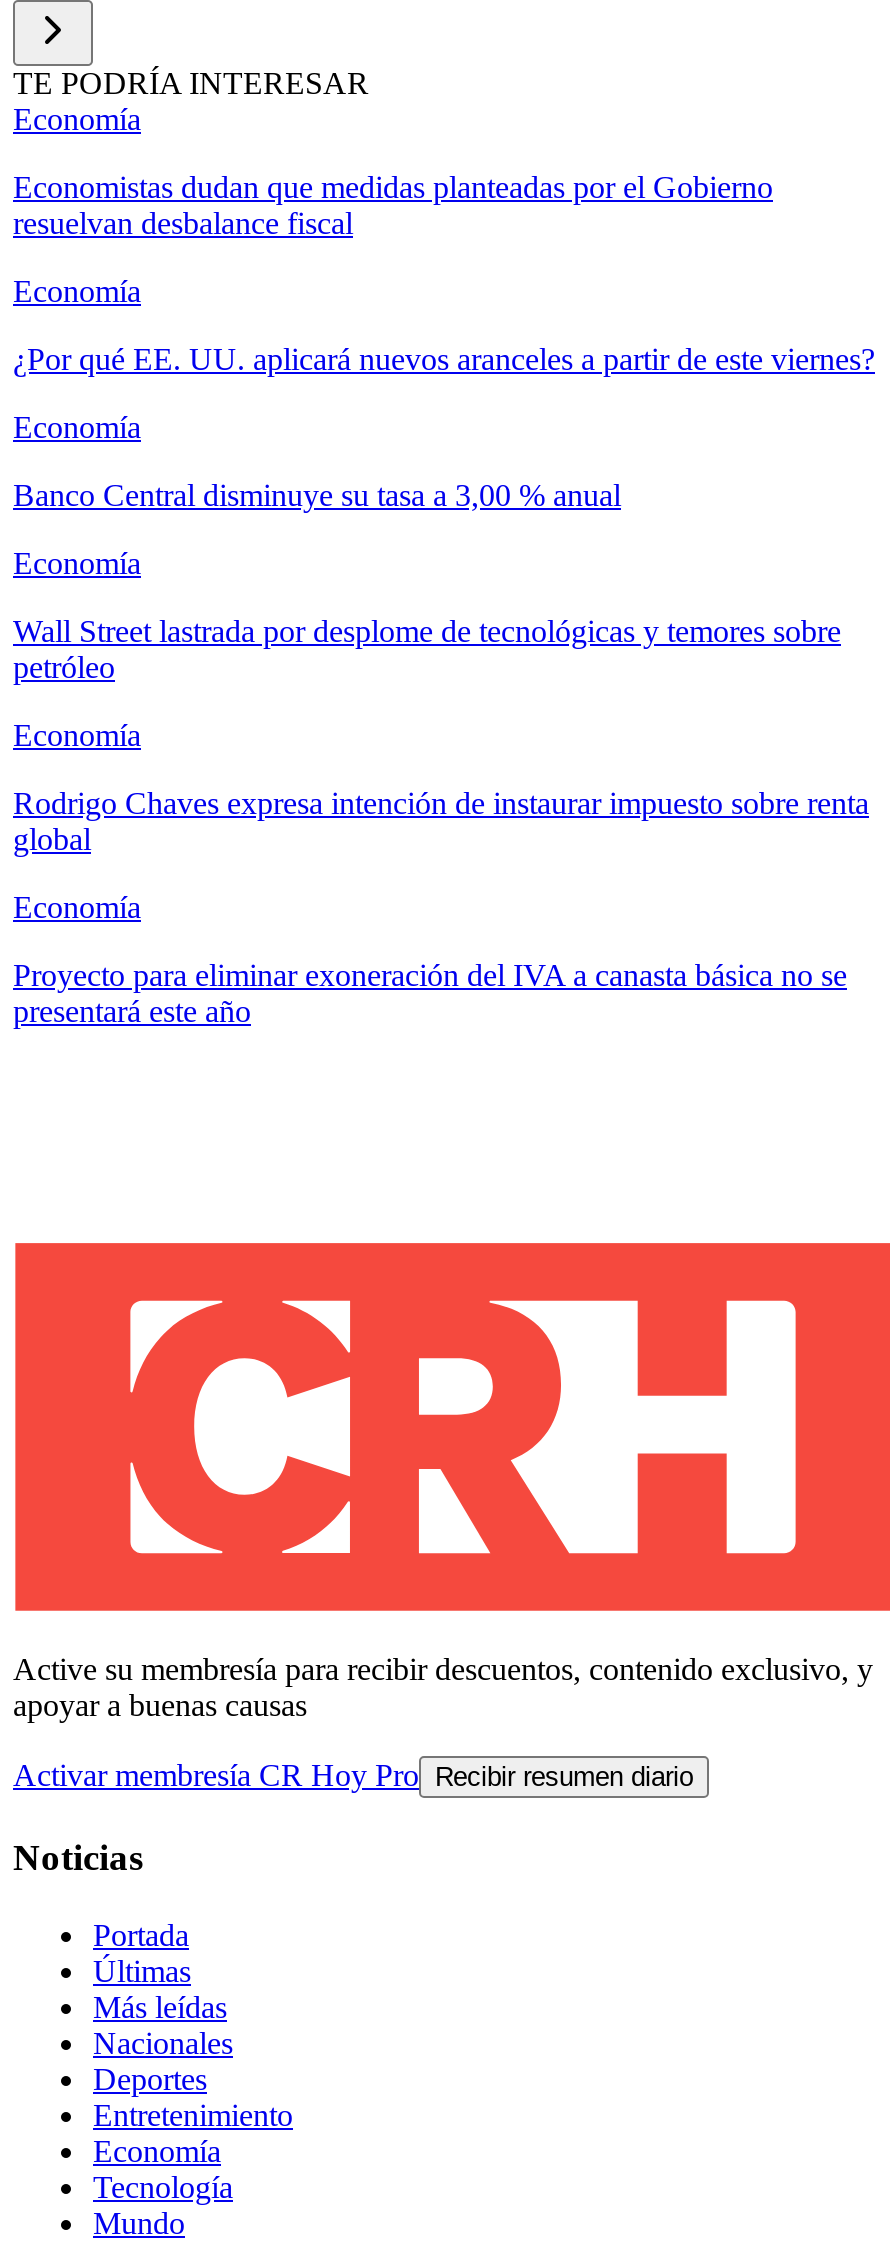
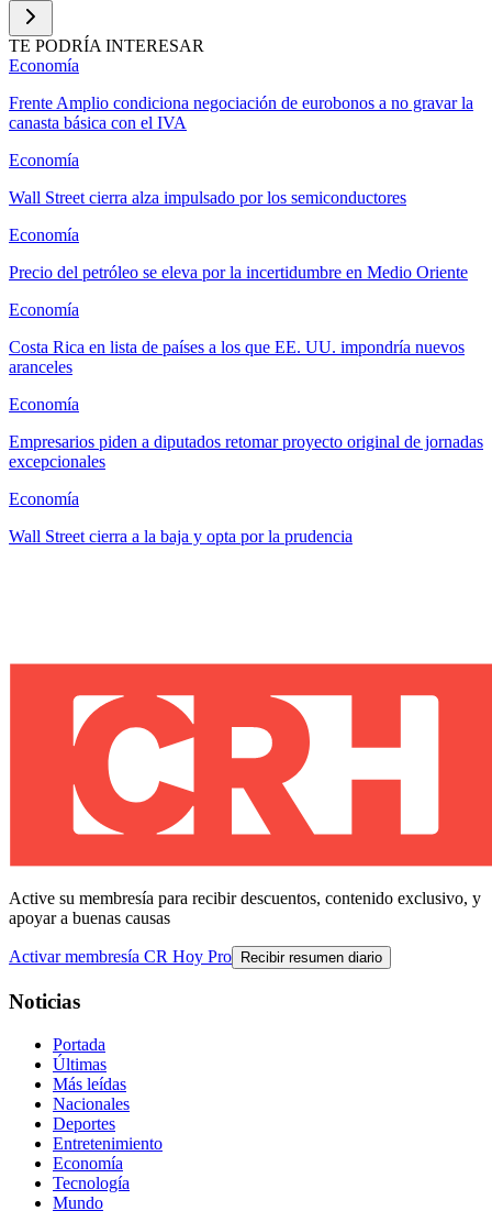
[13,170,773,240] Economistas dudan que medidas planteadas por el Gobierno | resuelvan desbalance fiscal -> [9,94,473,132] Frente Amplio condiciona negociación de eurobonos a no gravar la | canasta básica con el IVA
[13,342,875,376] ¿Por qué EE. UU. aplicará nuevos aranceles a partir de este viernes? -> [9,188,406,207] Wall Street cierra alza impulsado por los semiconductores
[13,478,621,512] Banco Central disminuye su tasa a 3,00 % anual -> [9,263,468,282] Precio del petróleo se eleva por la incertidumbre en Medio Oriente
[13,614,841,684] Wall Street lastrada por desplome de tecnológicas y temores sobre | petróleo -> [9,338,465,376] Costa Rica en lista de países a los que EE. UU. impondría nuevos | aranceles
[13,786,869,856] Rodrigo Chaves expresa intención de instaurar impuesto sobre renta | global -> [9,432,483,471] Empresarios piden a diputados retomar proyecto original de jornadas | excepcionales
[13,958,847,1028] Proyecto para eliminar exoneración del IVA a canasta básica no se | presentará este año -> [9,527,353,546] Wall Street cierra a la baja y opta por la prudencia

